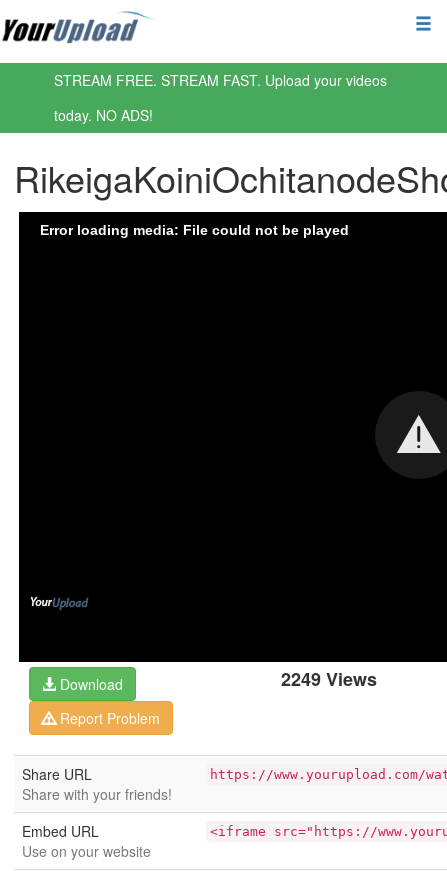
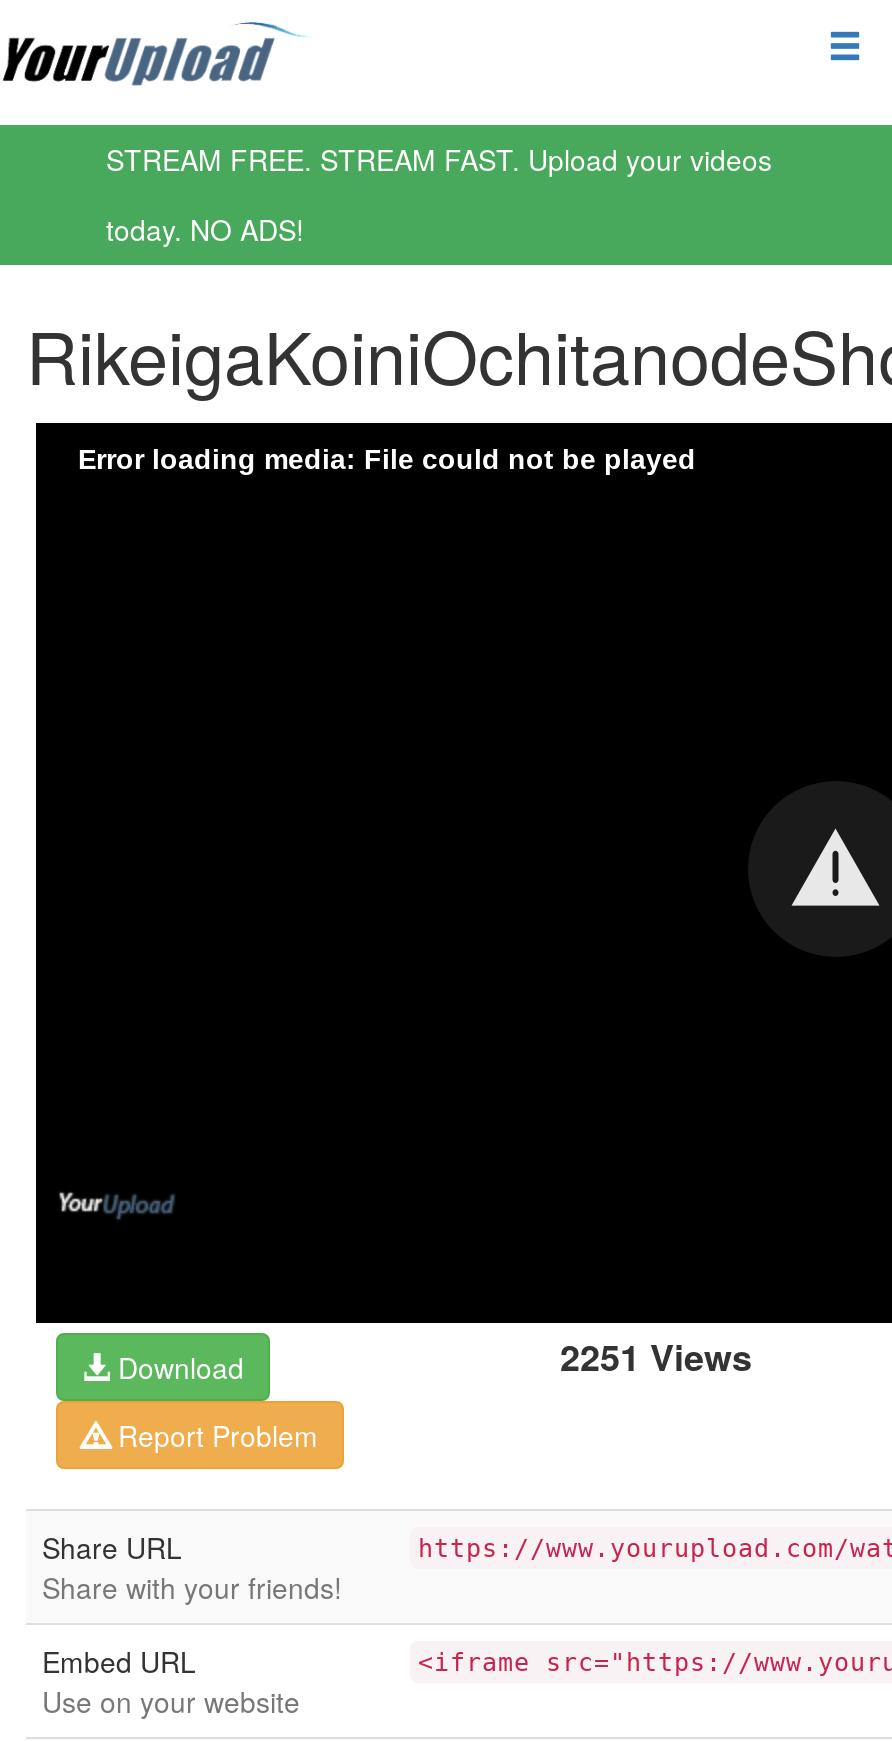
[281,666,377,692] 2249 Views -> [560,1331,752,1383] 2251 Views

